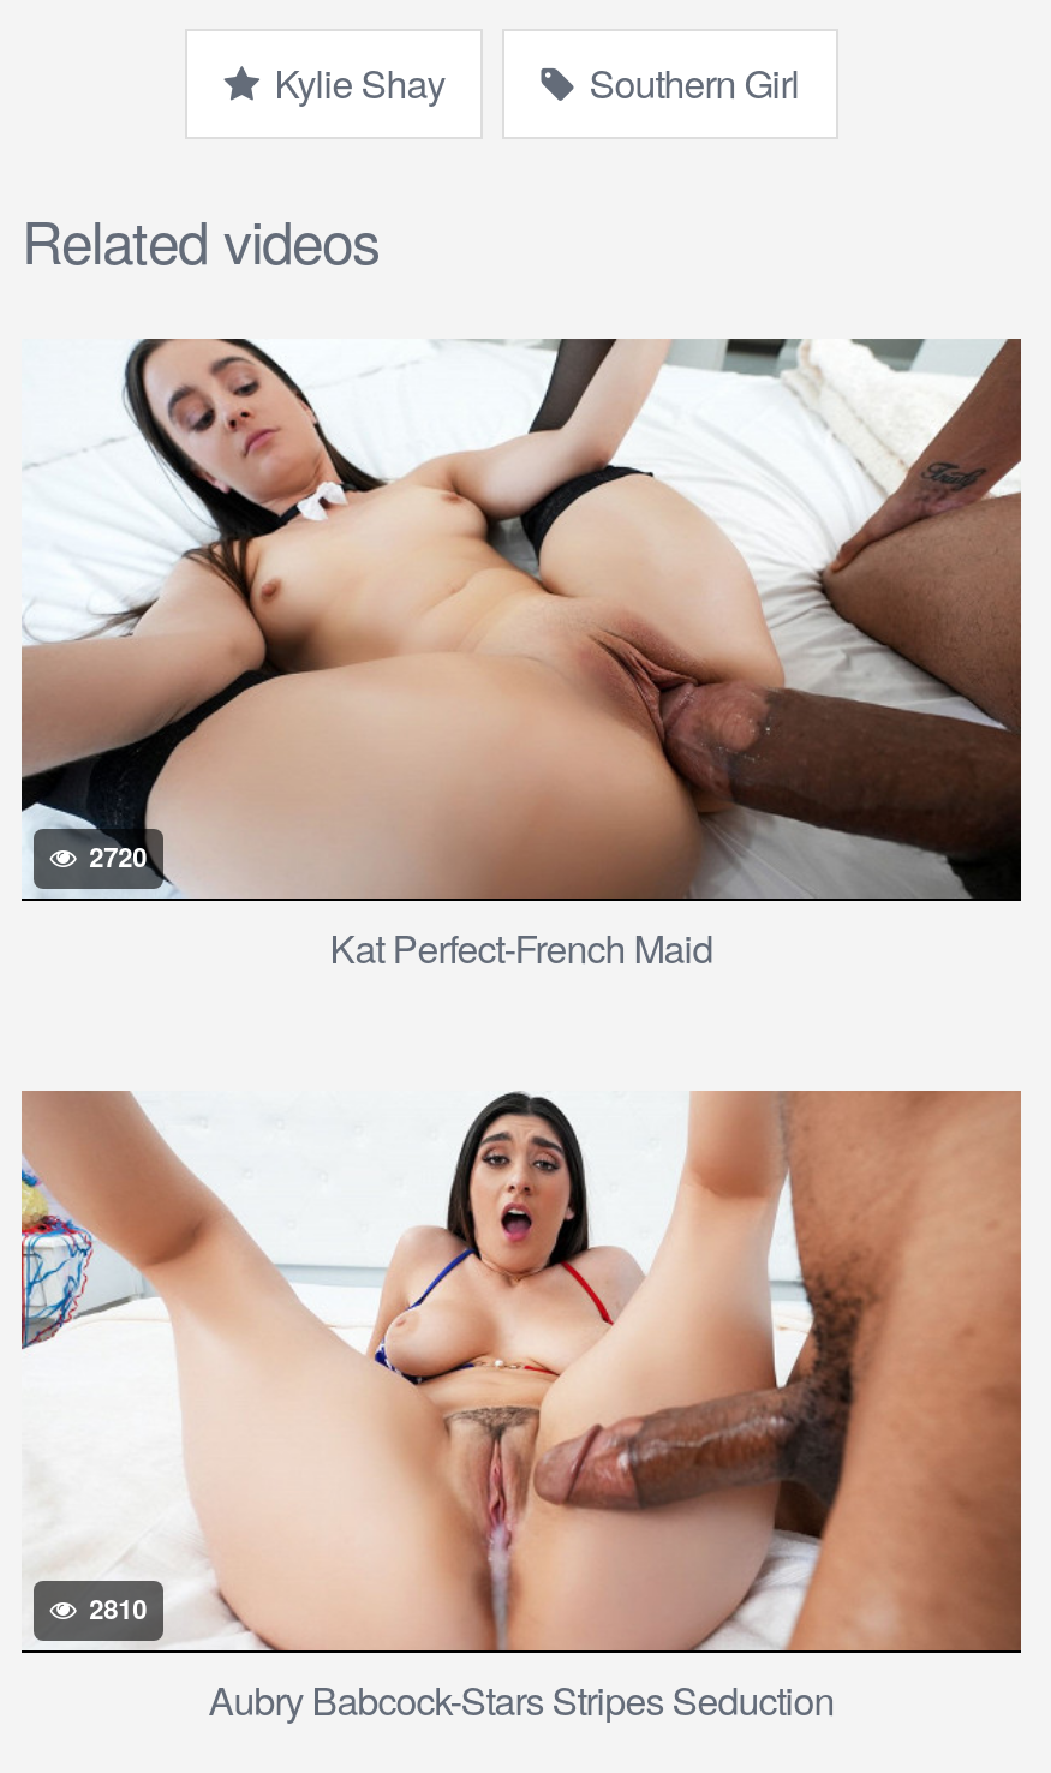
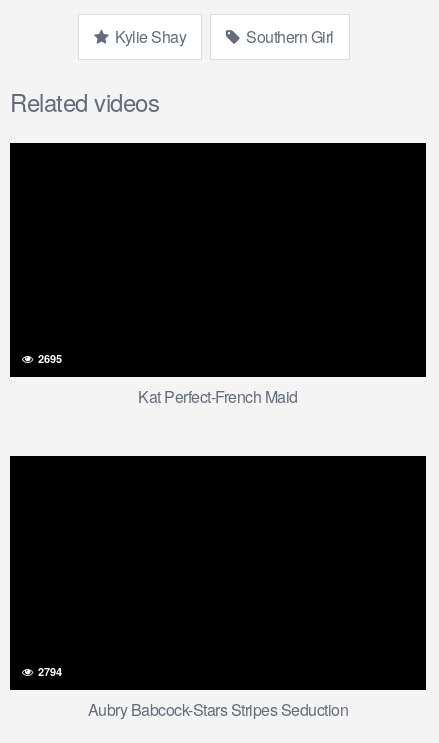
[19,338,1023,905] [image] -> none
[82,840,147,876] 2720 -> [35,351,62,366] 2695
[19,1090,1023,1654] [image] -> none
[82,1591,147,1627] 2810 -> [35,664,62,679] 2794

